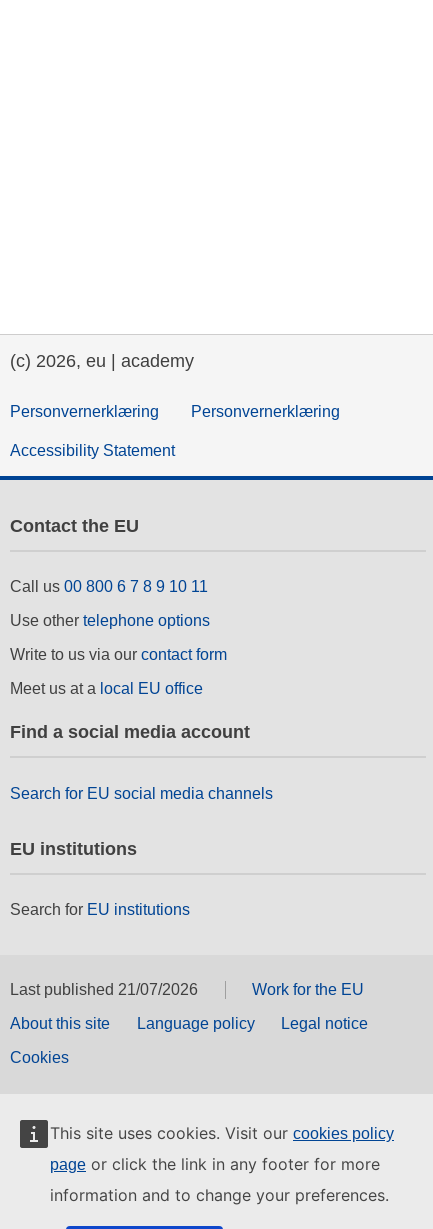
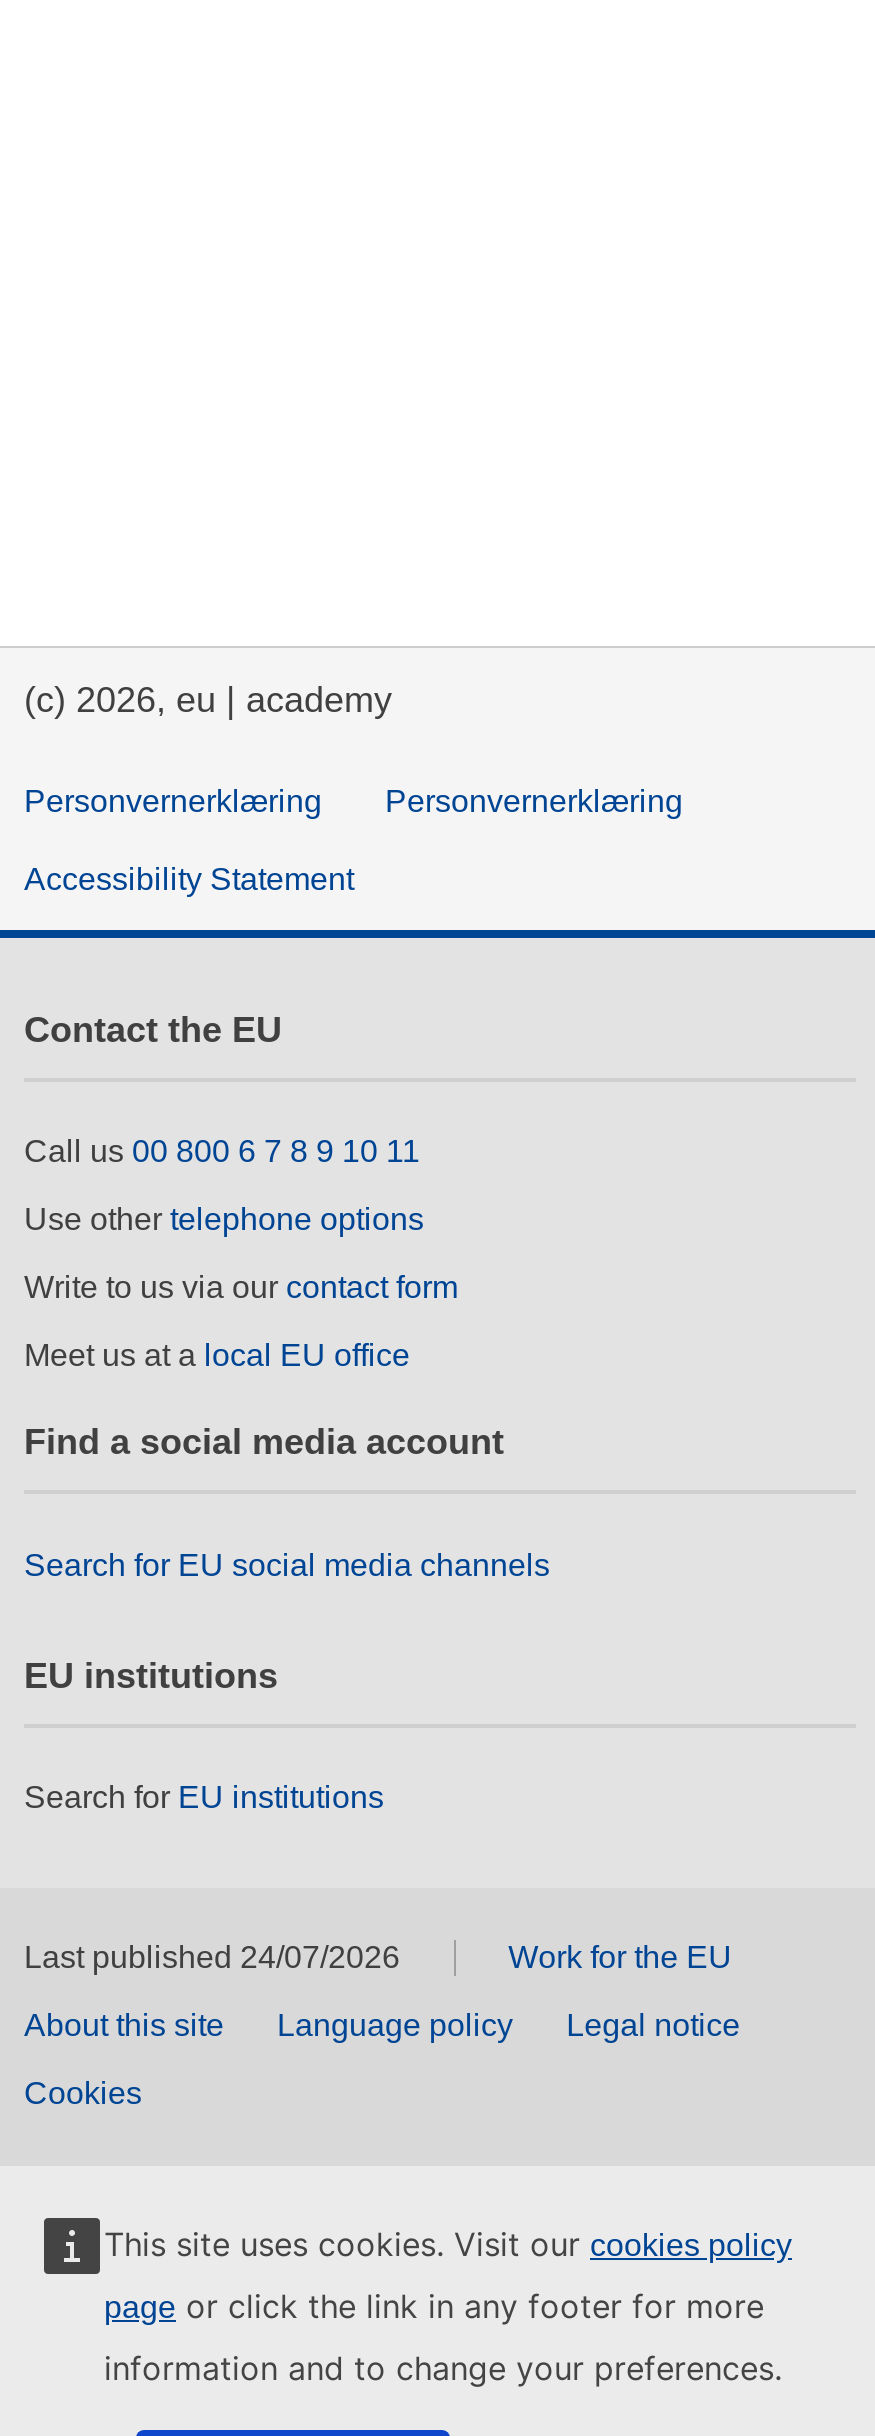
[10,981,198,998] Last published 21/07/2026 -> [24,1941,400,1975] Last published 24/07/2026

